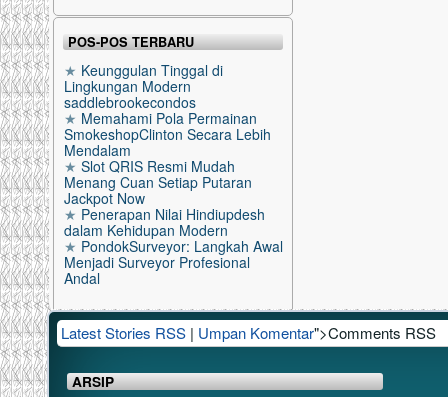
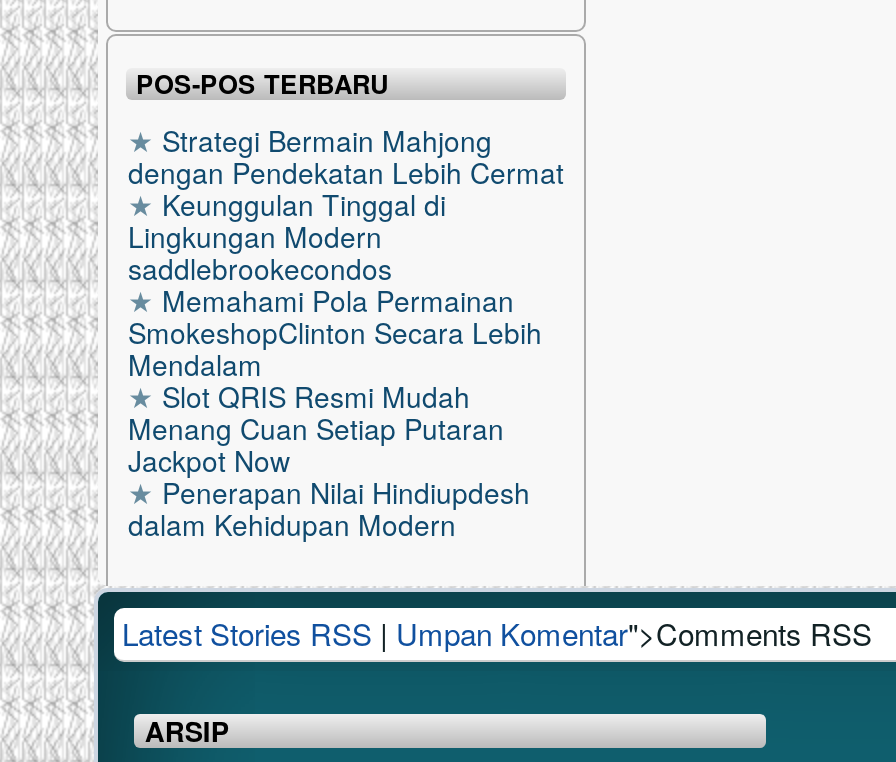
none -> [128,119,564,191] Strategi Bermain Mahjong | dengan Pendekatan Lebih Cermat
moved [64,60,271,240] -> [128,183,542,543]: Keunggulan Tinggal di | Lingkungan Modern | saddlebrookecondos | ... | Penerapan Nilai Hindiupdesh | dalam Kehidupan Modern
[64,236,283,288] PondokSurveyor: Langkah Awal | Menjadi Surveyor Profesional | Andal -> none

